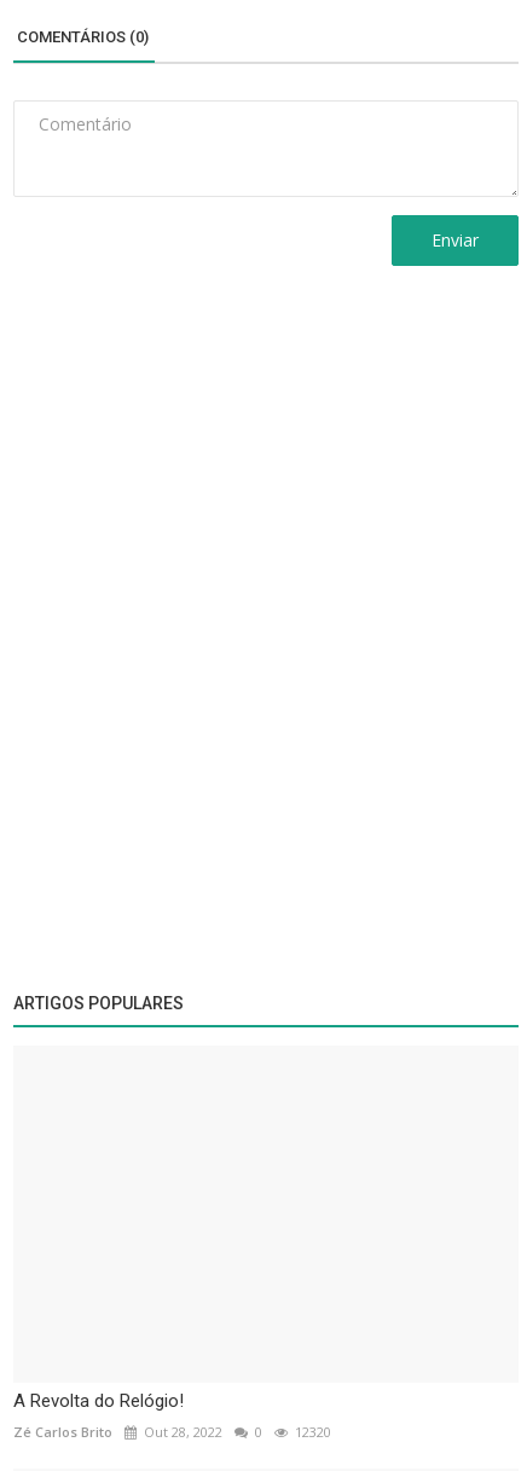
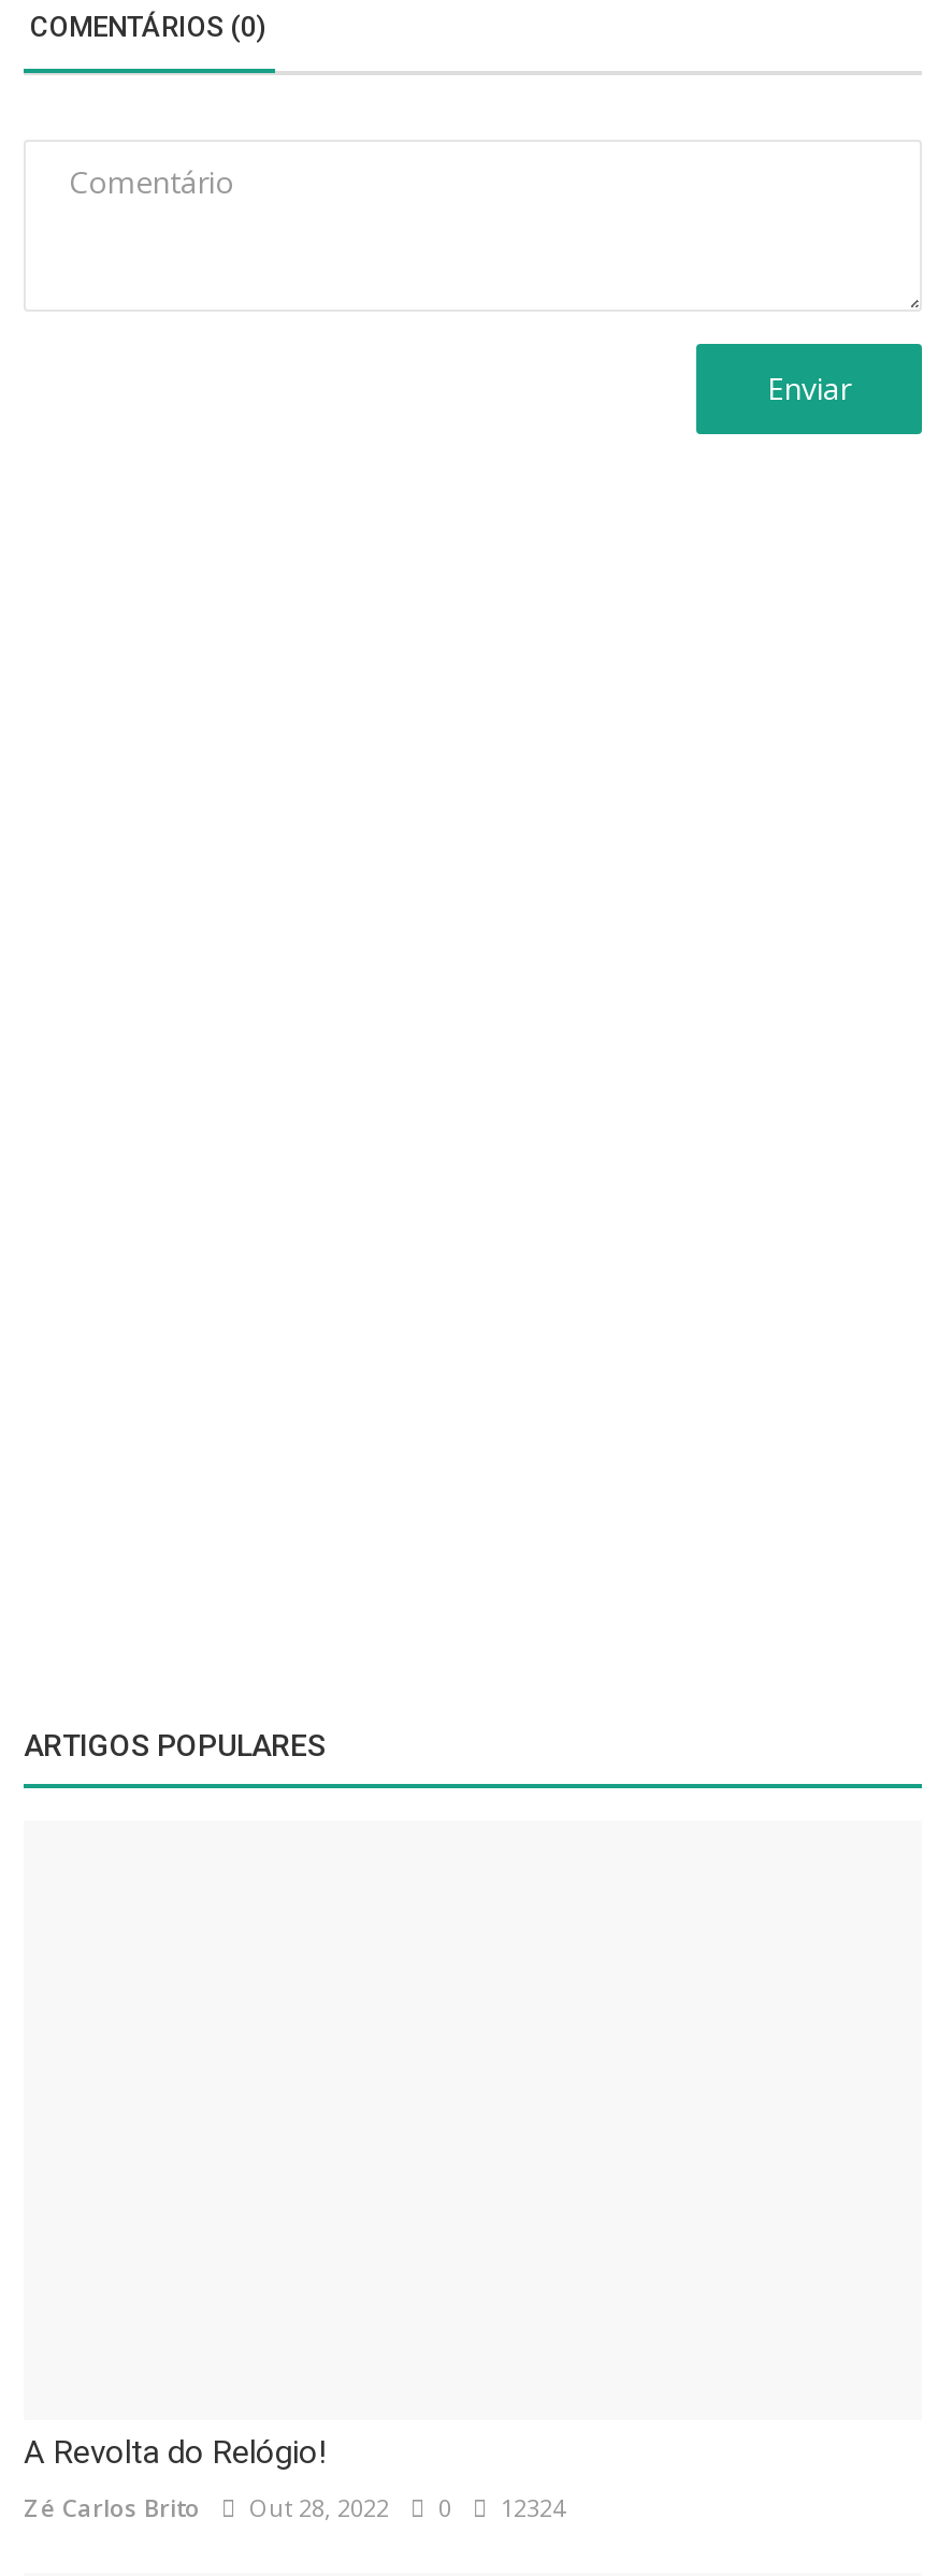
[288,1422,331,1440] 12320 -> [488,2490,565,2523] 12324

